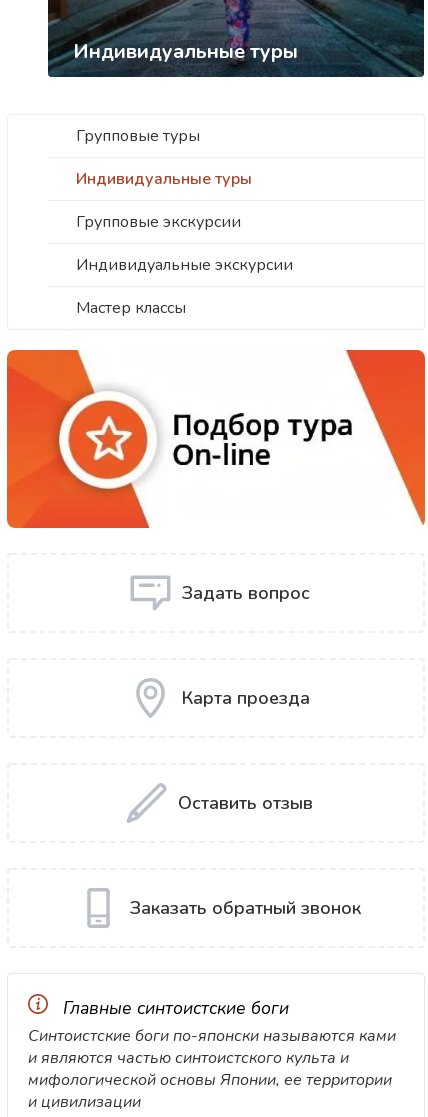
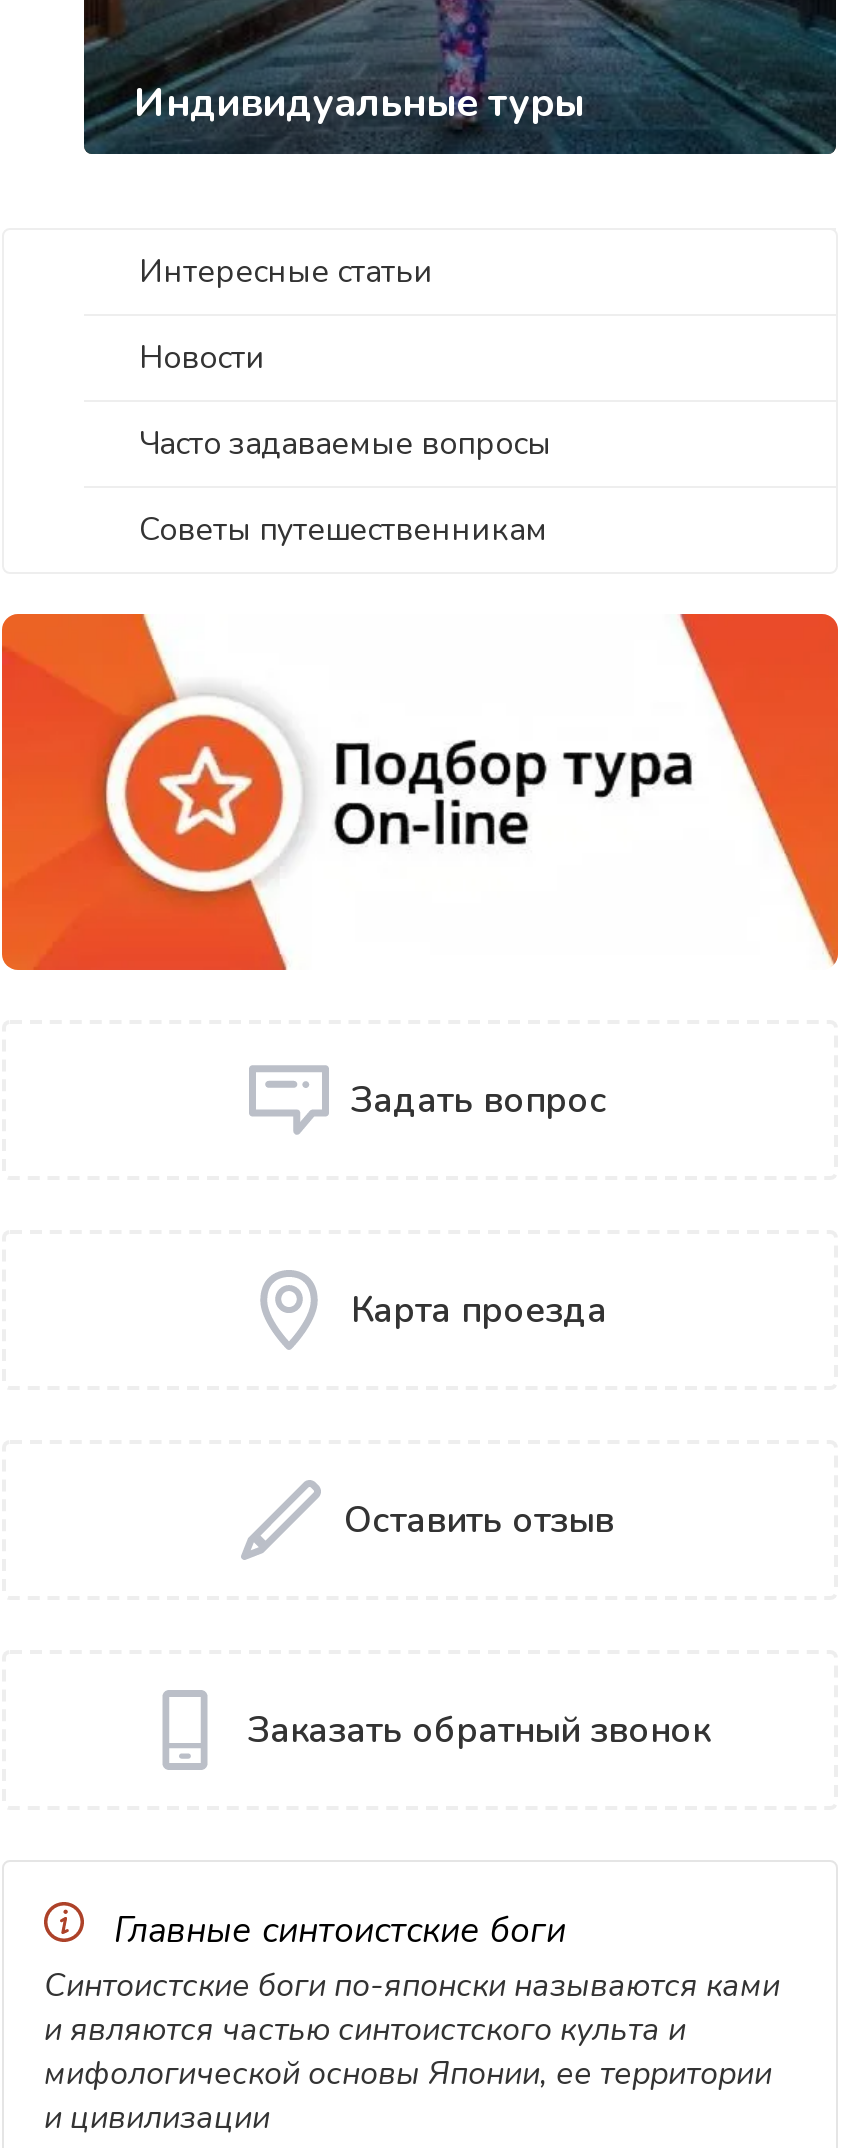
[75,124,292,318] Групповые туры | Индивидуальные туры | Групповые экскурсии | Индивидуальные экскурсии | Мастер классы -> [139,249,551,551] Интересные статьи | Новости | Часто задаваемые вопросы | Советы путешественникам

